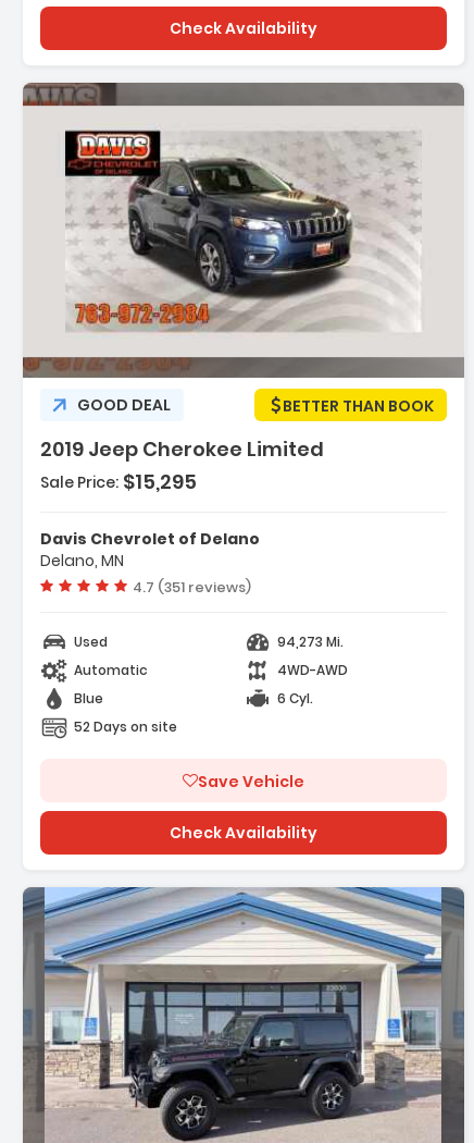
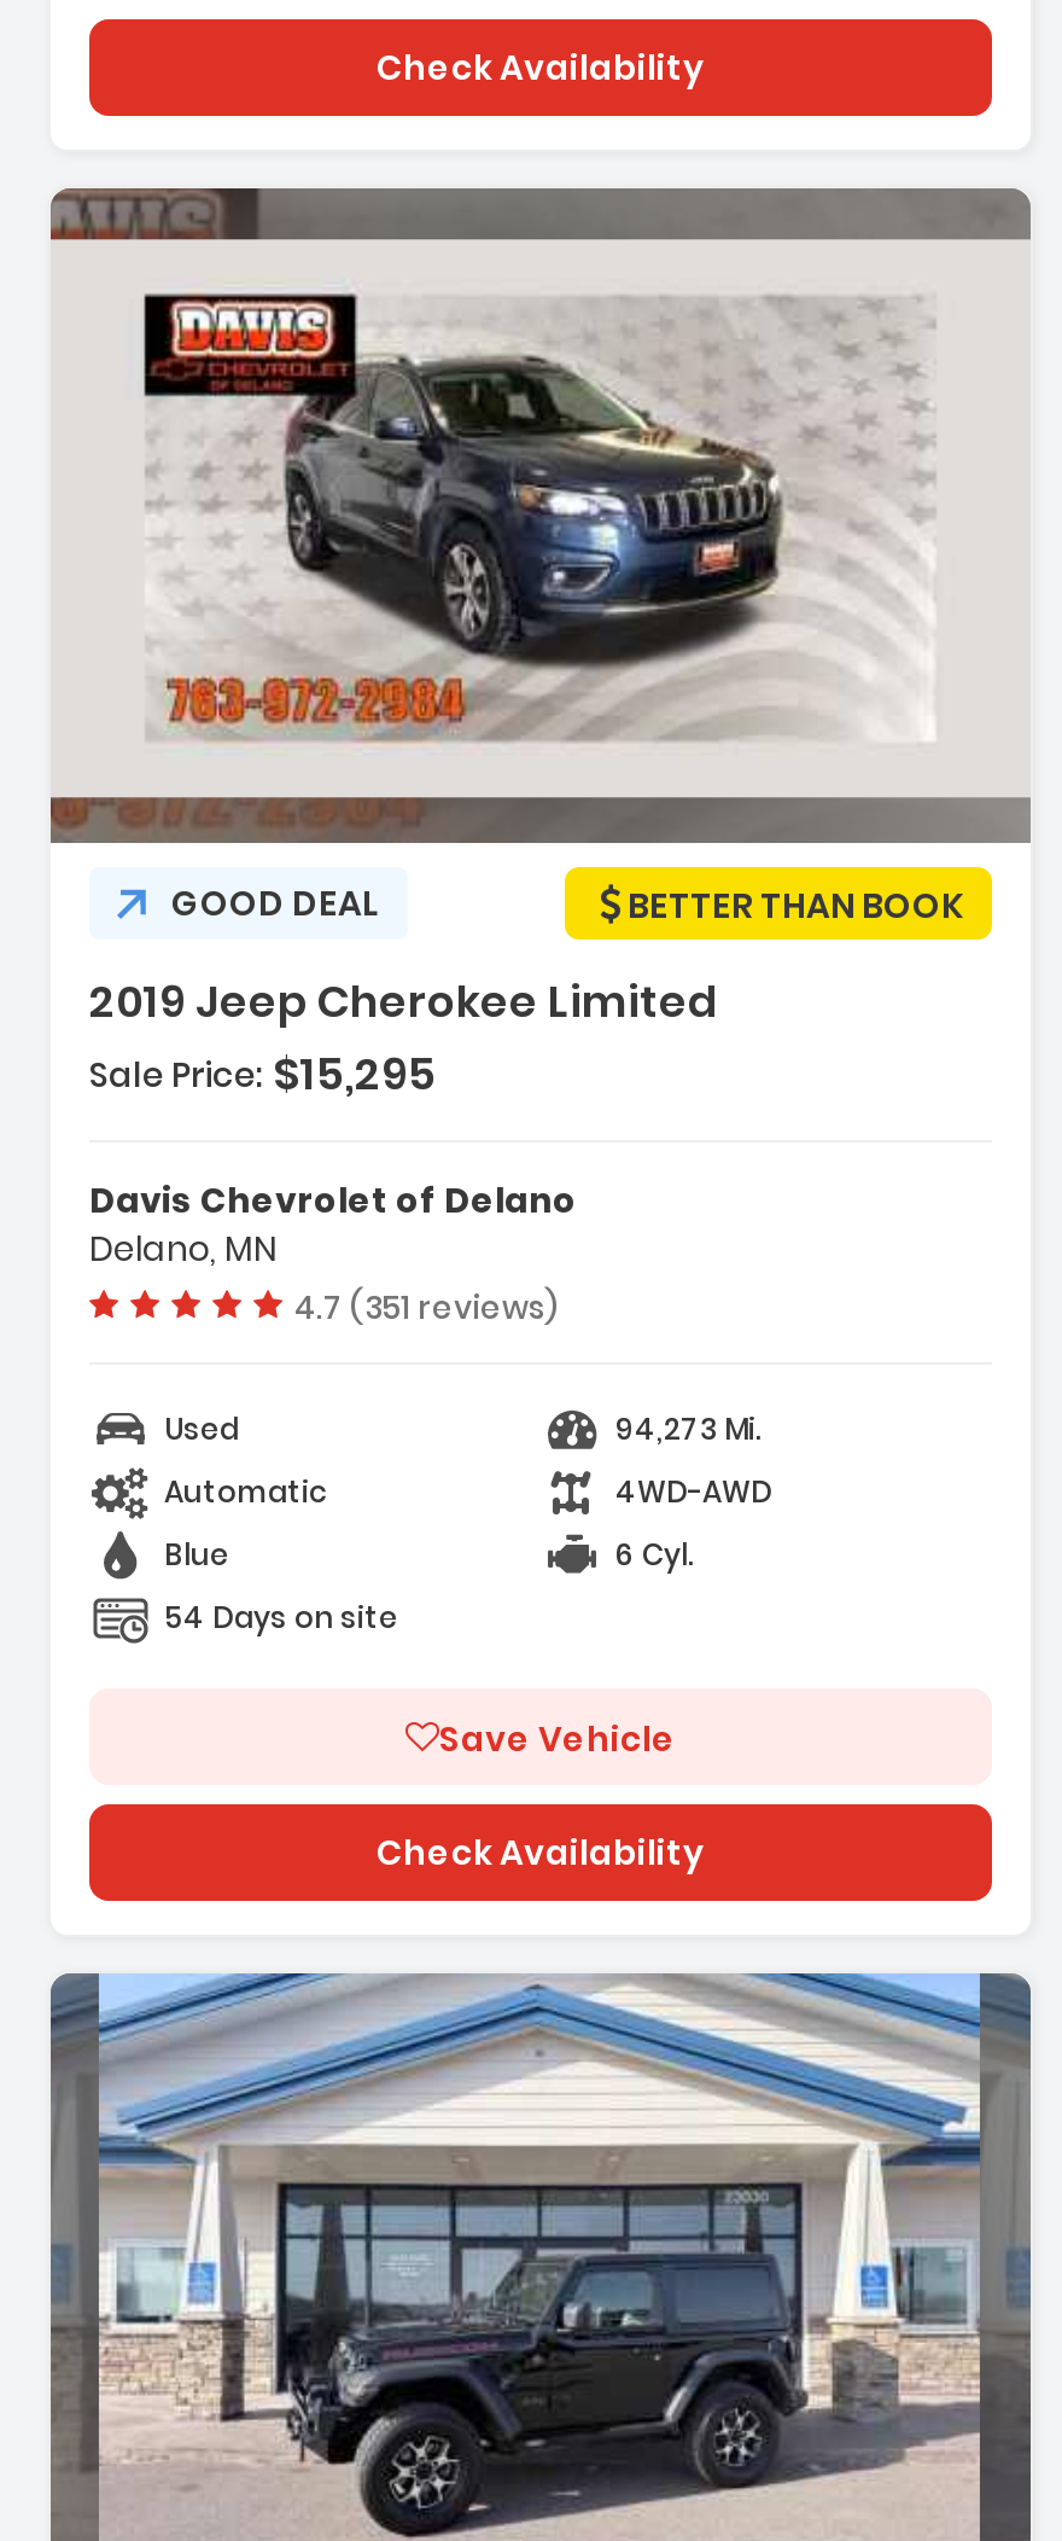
[74,718,177,736] 52 Days on site -> [164,1598,398,1639] 54 Days on site

